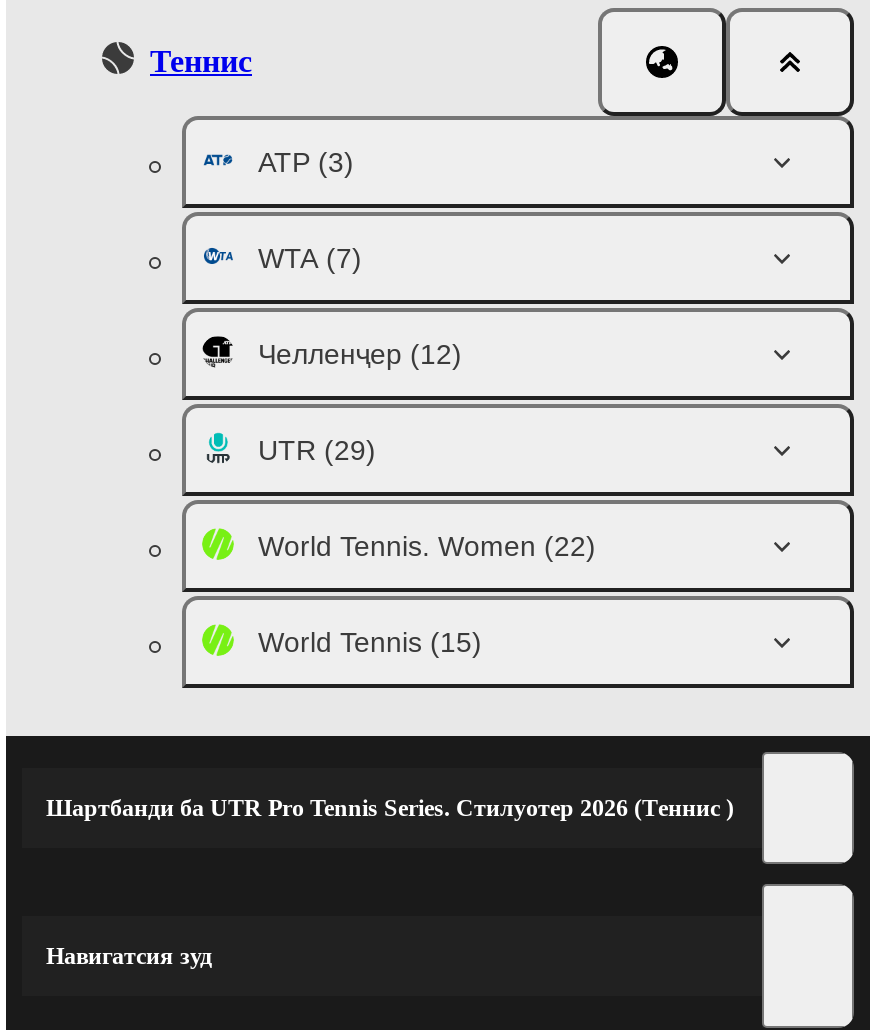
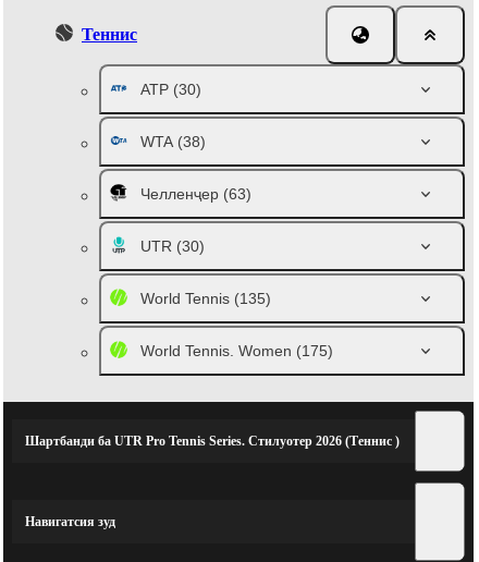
[258,146,354,178] ATP (3) -> [140,81,201,98] ATP (30)
[258,242,362,274] WTA (7) -> [140,133,206,150] WTA (38)
[258,338,462,370] Челленҷер (12) -> [140,185,251,203] Челленҷер (63)
[258,434,376,466] UTR (29) -> [140,237,205,255] UTR (30)
[258,530,596,562] World Tennis. Women (22) -> [140,290,271,307] World Tennis (135)
[258,626,482,658] World Tennis (15) -> [140,342,333,359] World Tennis. Women (175)

